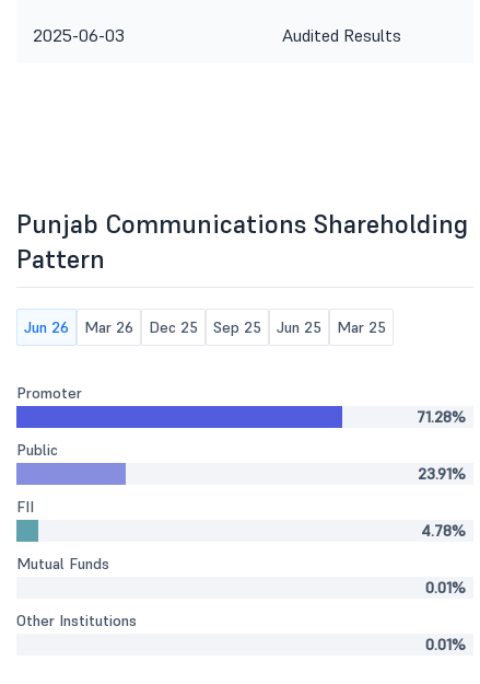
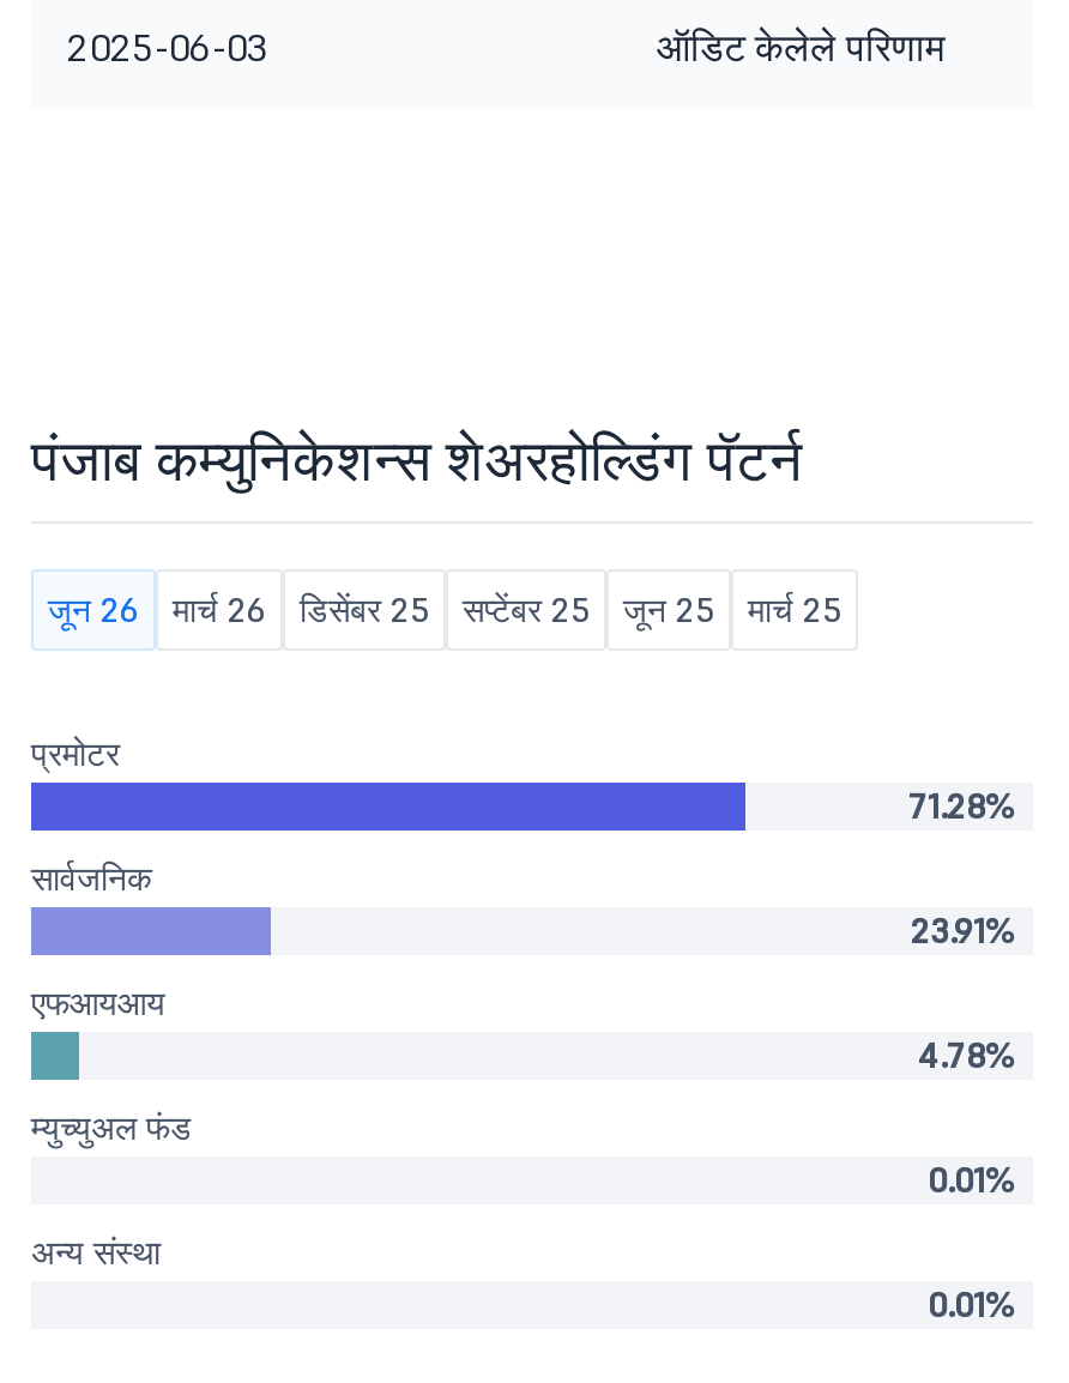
[282,24,401,46] Audited Results -> [657,23,944,71] ऑडिट केलेले परिणाम
[16,207,468,276] Punjab Communications Shareholding | Pattern -> [31,423,803,497] पंजाब कम्युनिकेशन्स शेअरहोल्डिंग पॅटर्न
[24,317,386,337] Jun 26 | Mar 26 | Dec 25 | Sep 25 | Jun 25 | Mar 25 -> [48,588,841,632] जून 26 | मार्च 26 | डिसेंबर 25 | सप्टेंबर 25 | जून 25 | मार्च 25
[16,383,82,403] Promoter -> [31,732,120,775] प्रमोटर
[16,440,58,460] Public -> [31,857,151,900] सार्वजनिक
[16,497,34,517] FII -> [31,982,165,1025] एफआयआय
[16,554,109,573] Mutual Funds -> [31,1106,192,1149] म्युच्युअल फंड
[16,611,137,630] Other Institutions -> [31,1231,161,1274] अन्य संस्था

